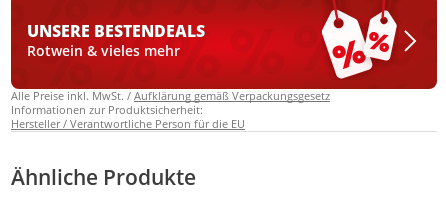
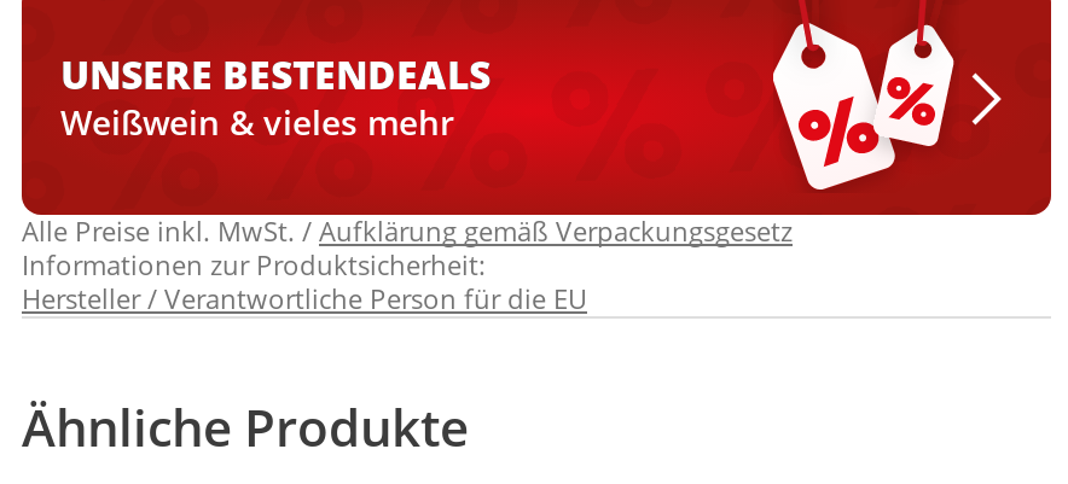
[27,41,180,60] Rotwein & vieles mehr -> [60,99,454,145] Weißwein & vieles mehr

